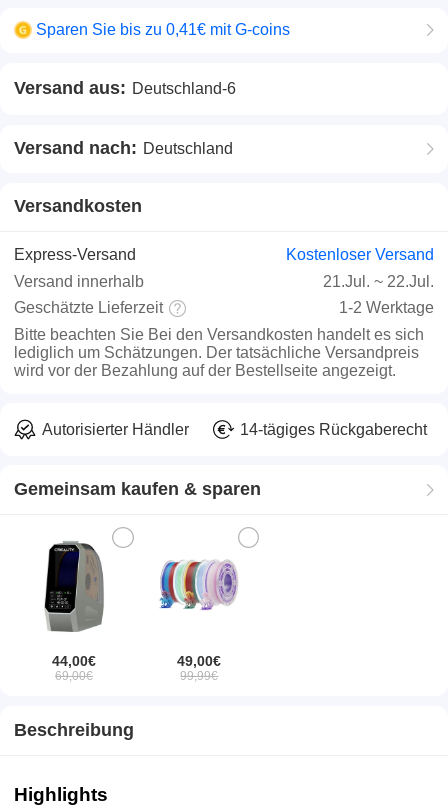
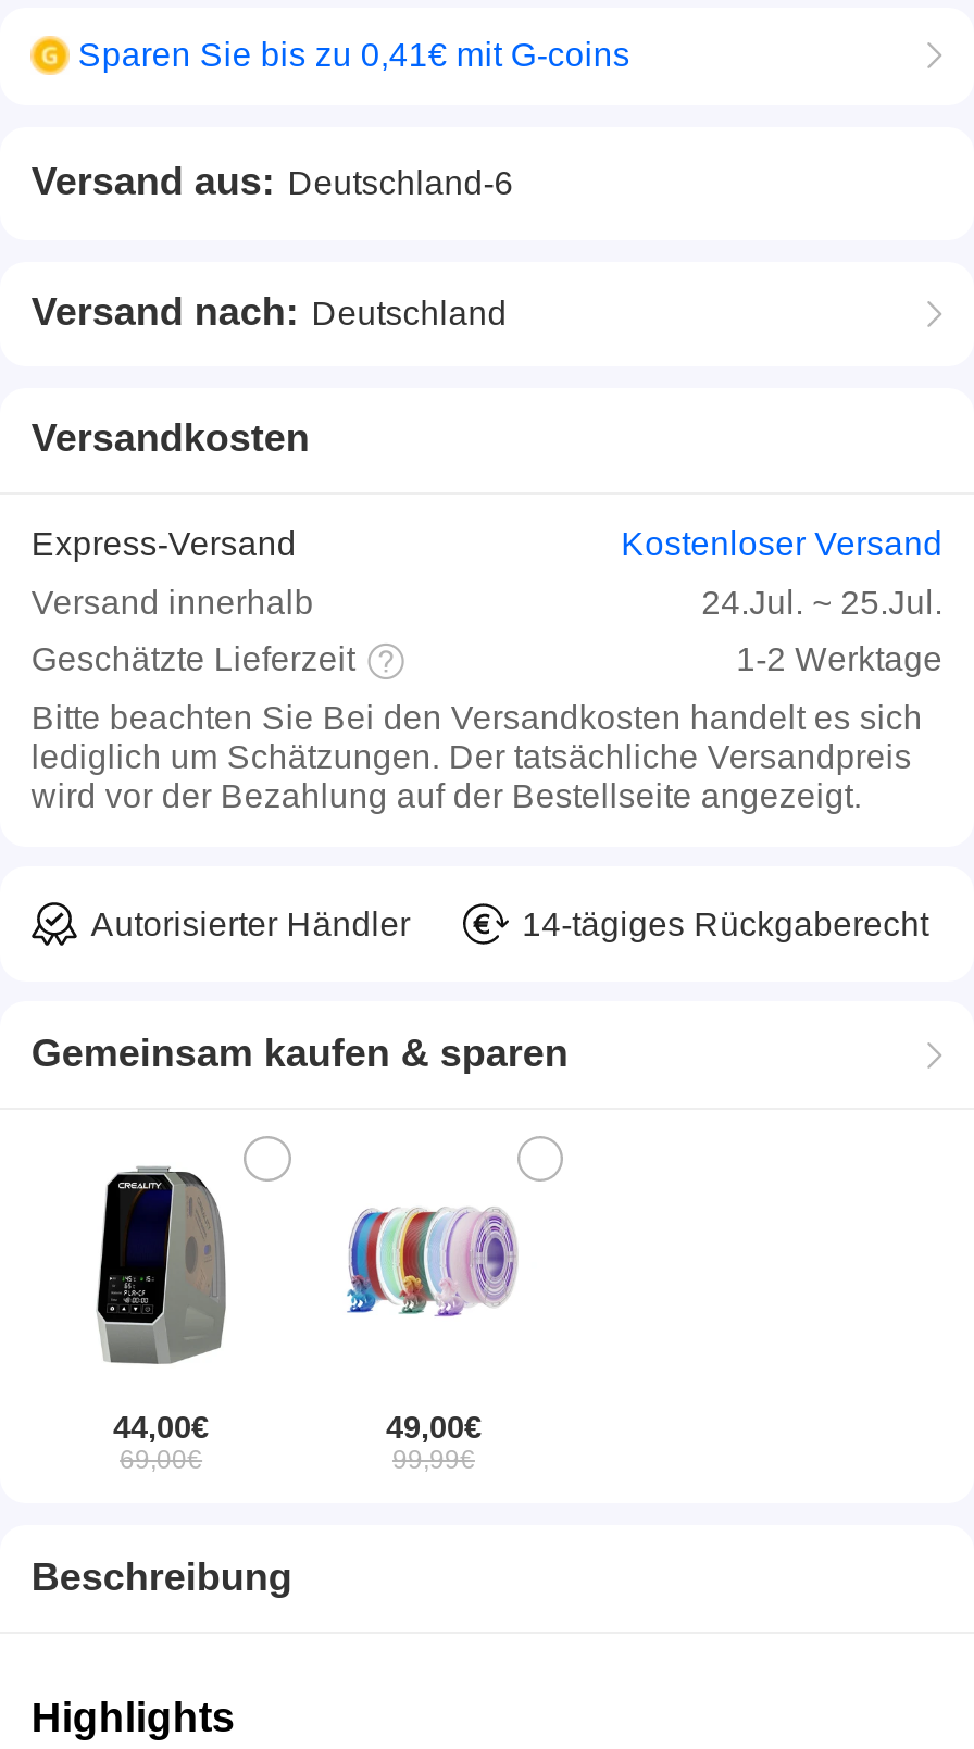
[323,273,434,290] 21.Jul. ~ 22.Jul. -> [702,583,943,620] 24.Jul. ~ 25.Jul.

